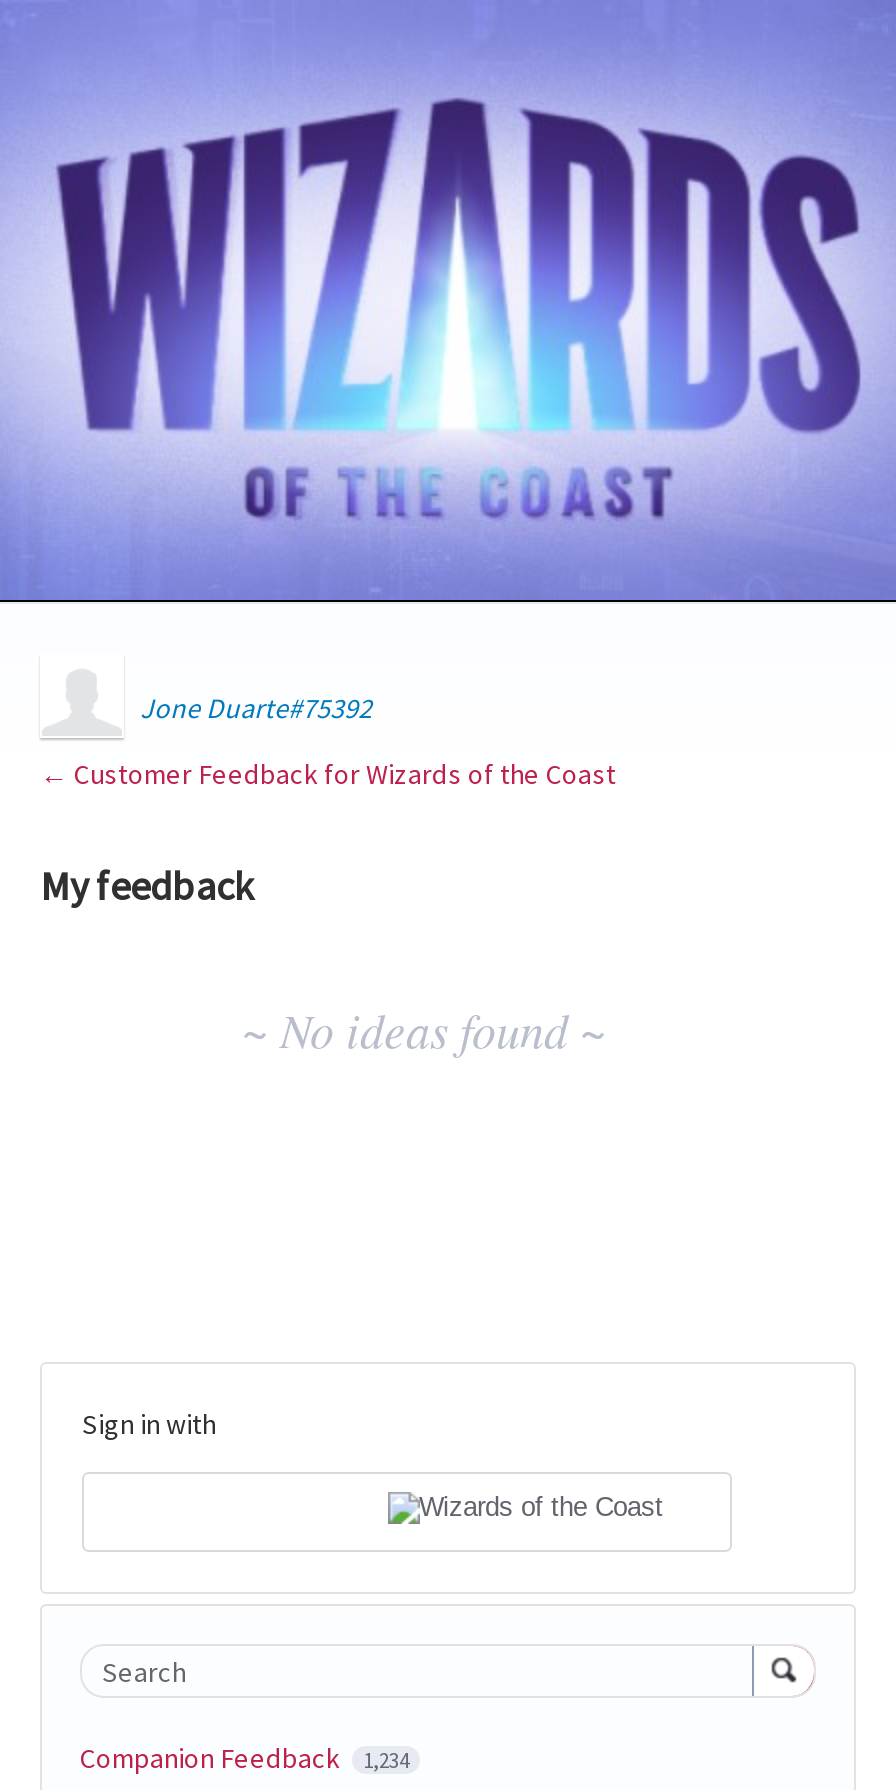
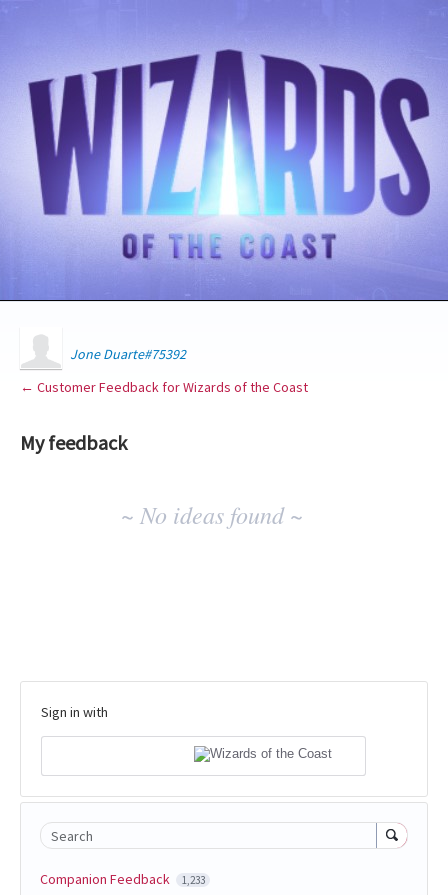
[80,1739,409,1775] Companion Feedback 1,234 -> [40,870,204,888] Companion Feedback 1,233

